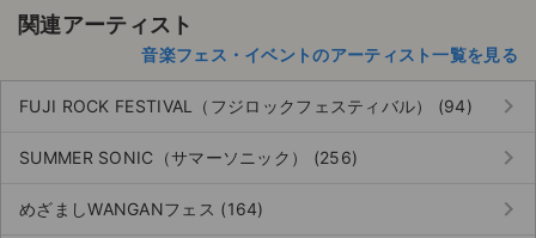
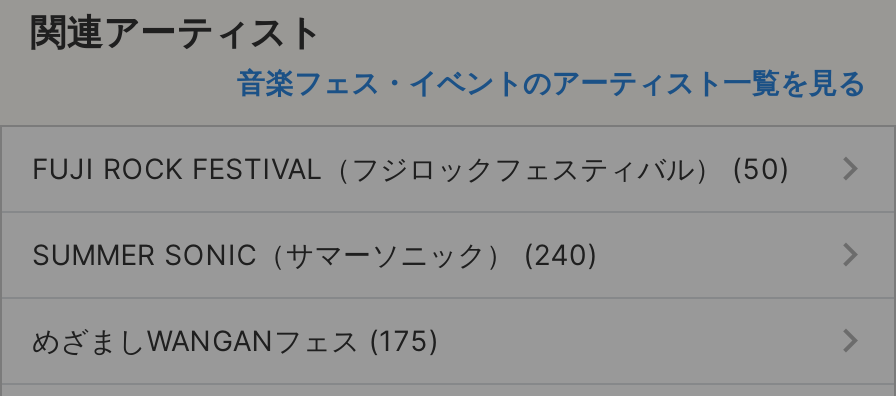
[19,95,473,116] FUJI ROCK FESTIVAL（フジロックフェスティバル） (94) -> [32,151,790,185] FUJI ROCK FESTIVAL（フジロックフェスティバル） (50)
[19,147,358,167] SUMMER SONIC（サマーソニック） (256) -> [32,237,598,271] SUMMER SONIC（サマーソニック） (240)
[19,198,264,218] めざましWANGANフェス (164) -> [32,323,439,357] めざましWANGANフェス (175)

